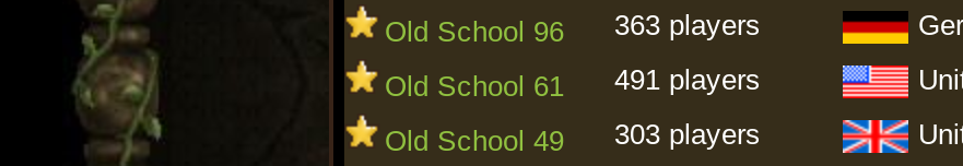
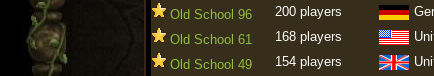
[385,9,761,48] Old School 96 363 players -> [169,4,341,22] Old School 96 200 players
[385,63,761,103] Old School 61 491 players -> [169,29,341,47] Old School 61 168 players
[385,118,761,157] Old School 49 303 players -> [169,54,341,72] Old School 49 154 players

